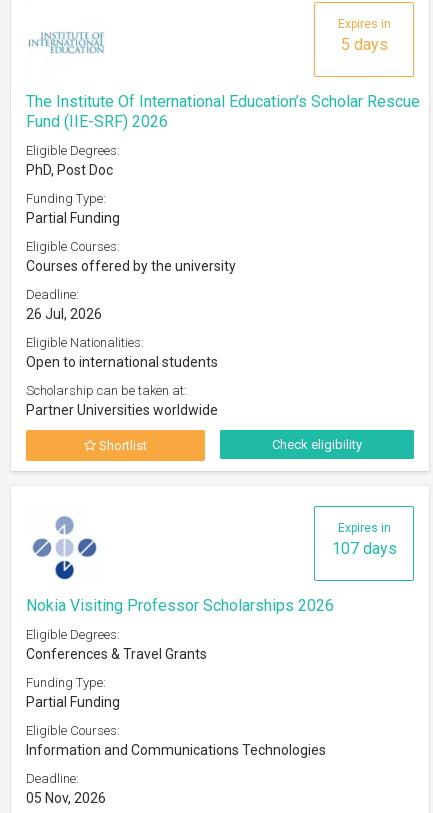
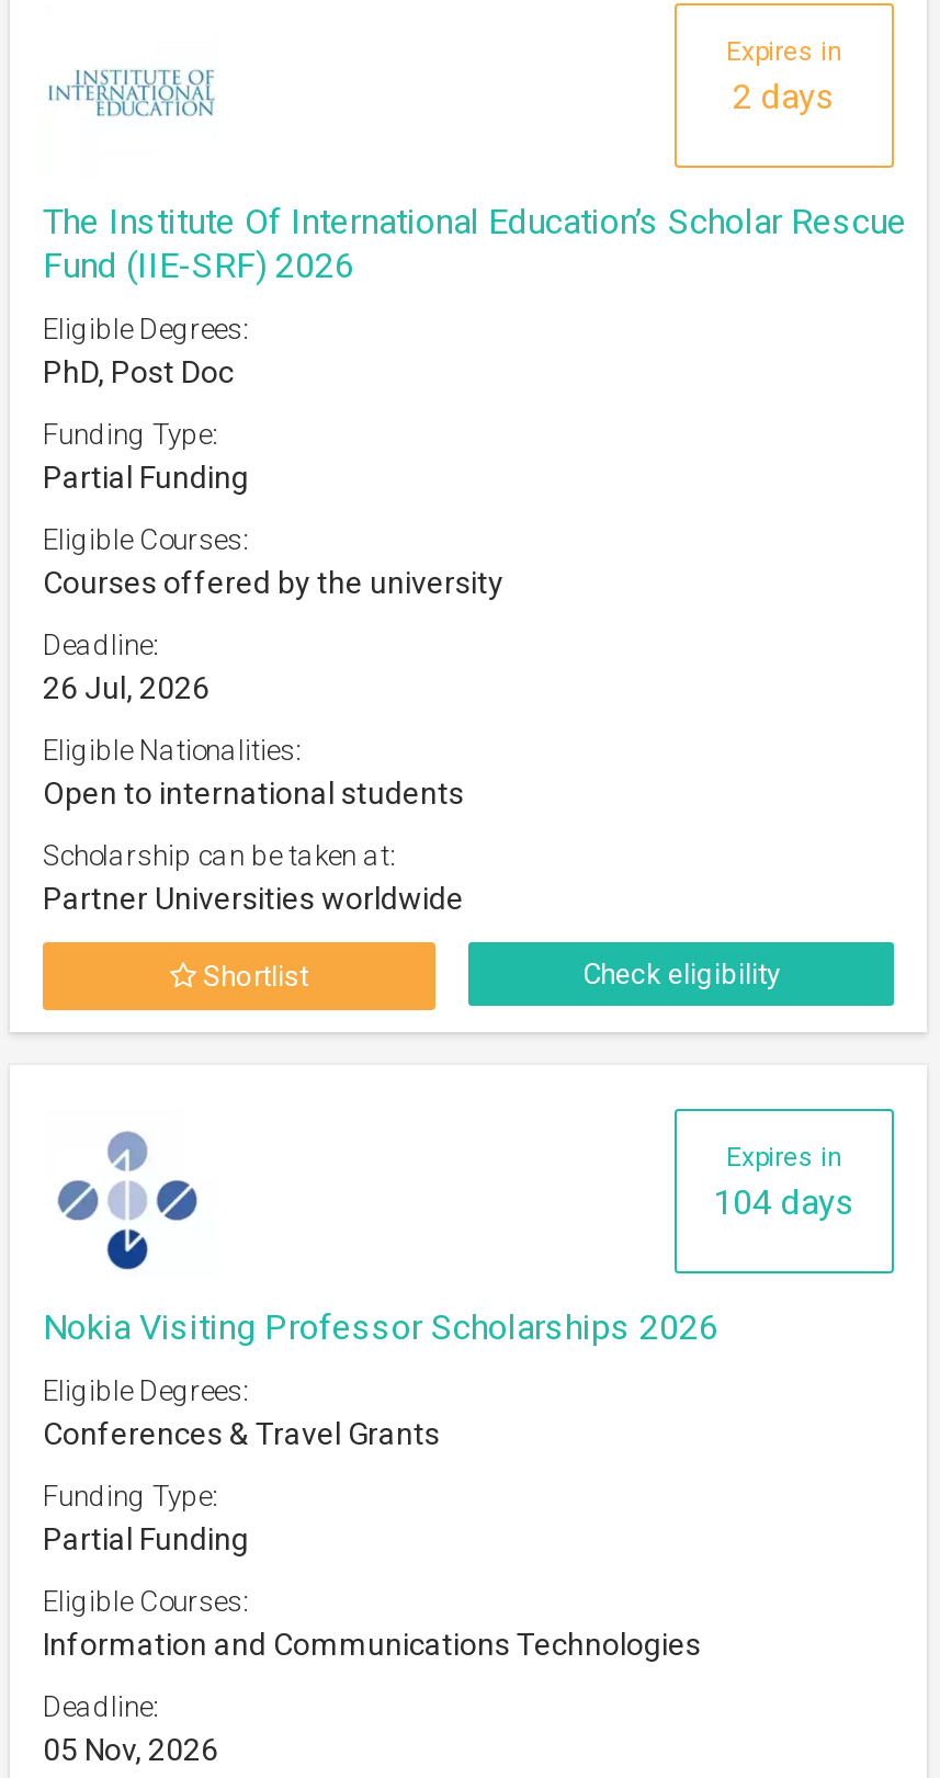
[340,35,387,54] 5 days -> [733,76,836,117] 2 days
[331,539,396,558] 107 days -> [713,1181,856,1223] 104 days

